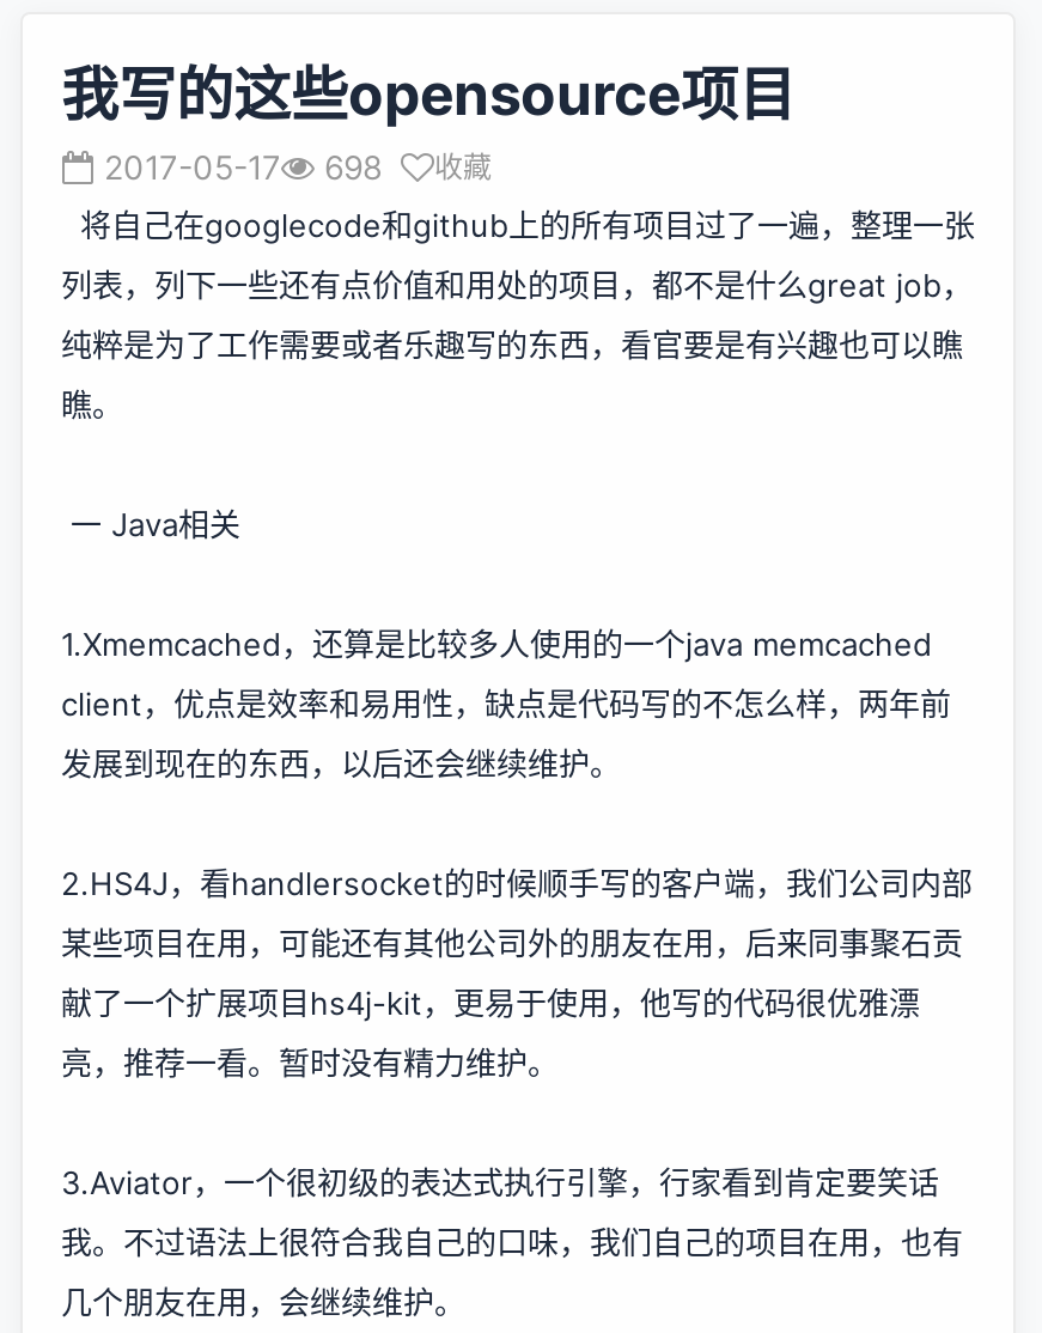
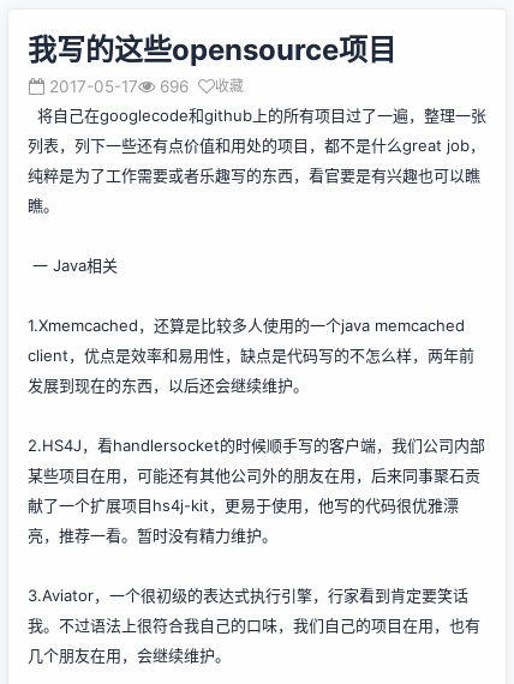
[95,148,492,187] 2017-05-17 698 收藏 -> [44,77,244,96] 2017-05-17 696 收藏

